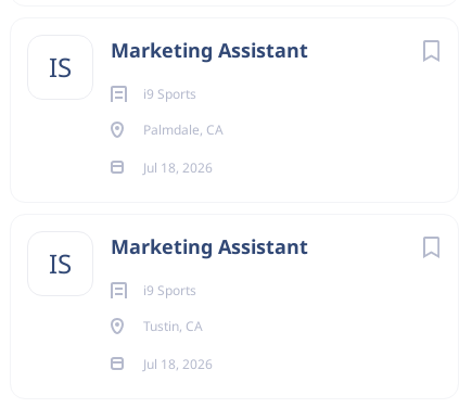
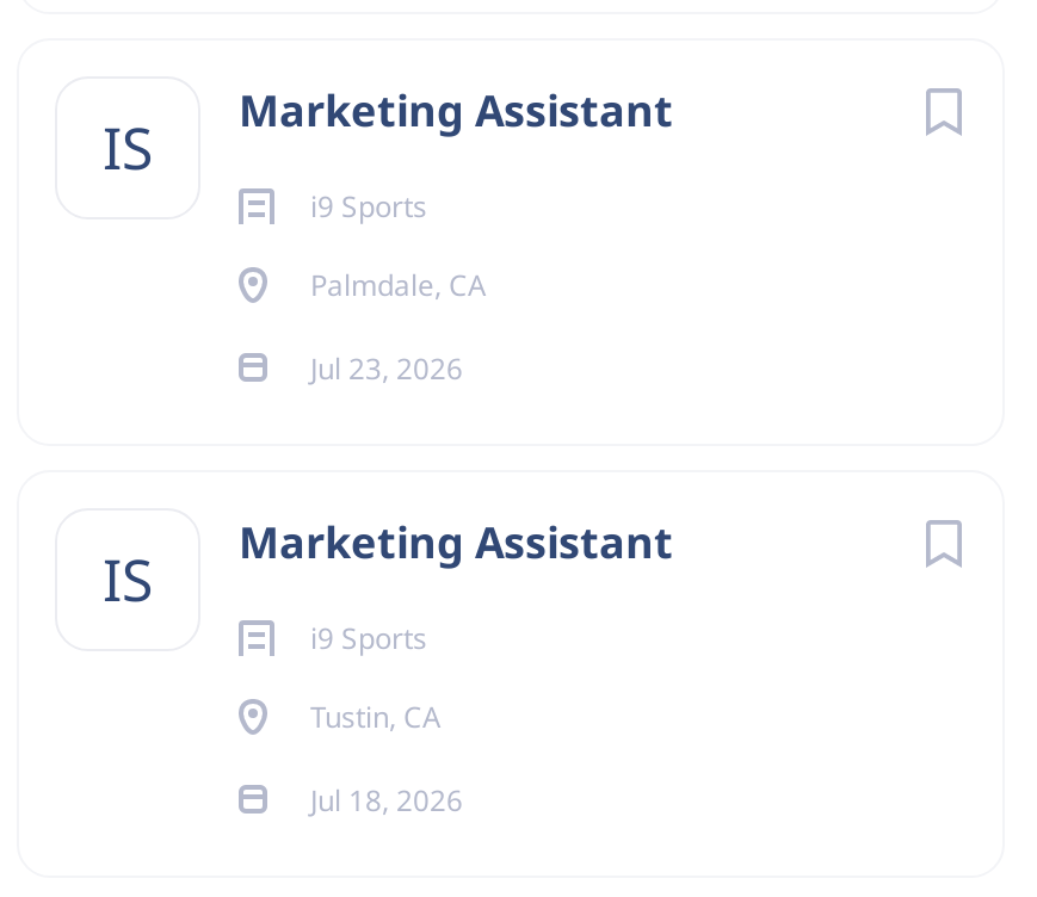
[143,158,213,176] Jul 18, 2026 -> [310,347,463,388] Jul 23, 2026

